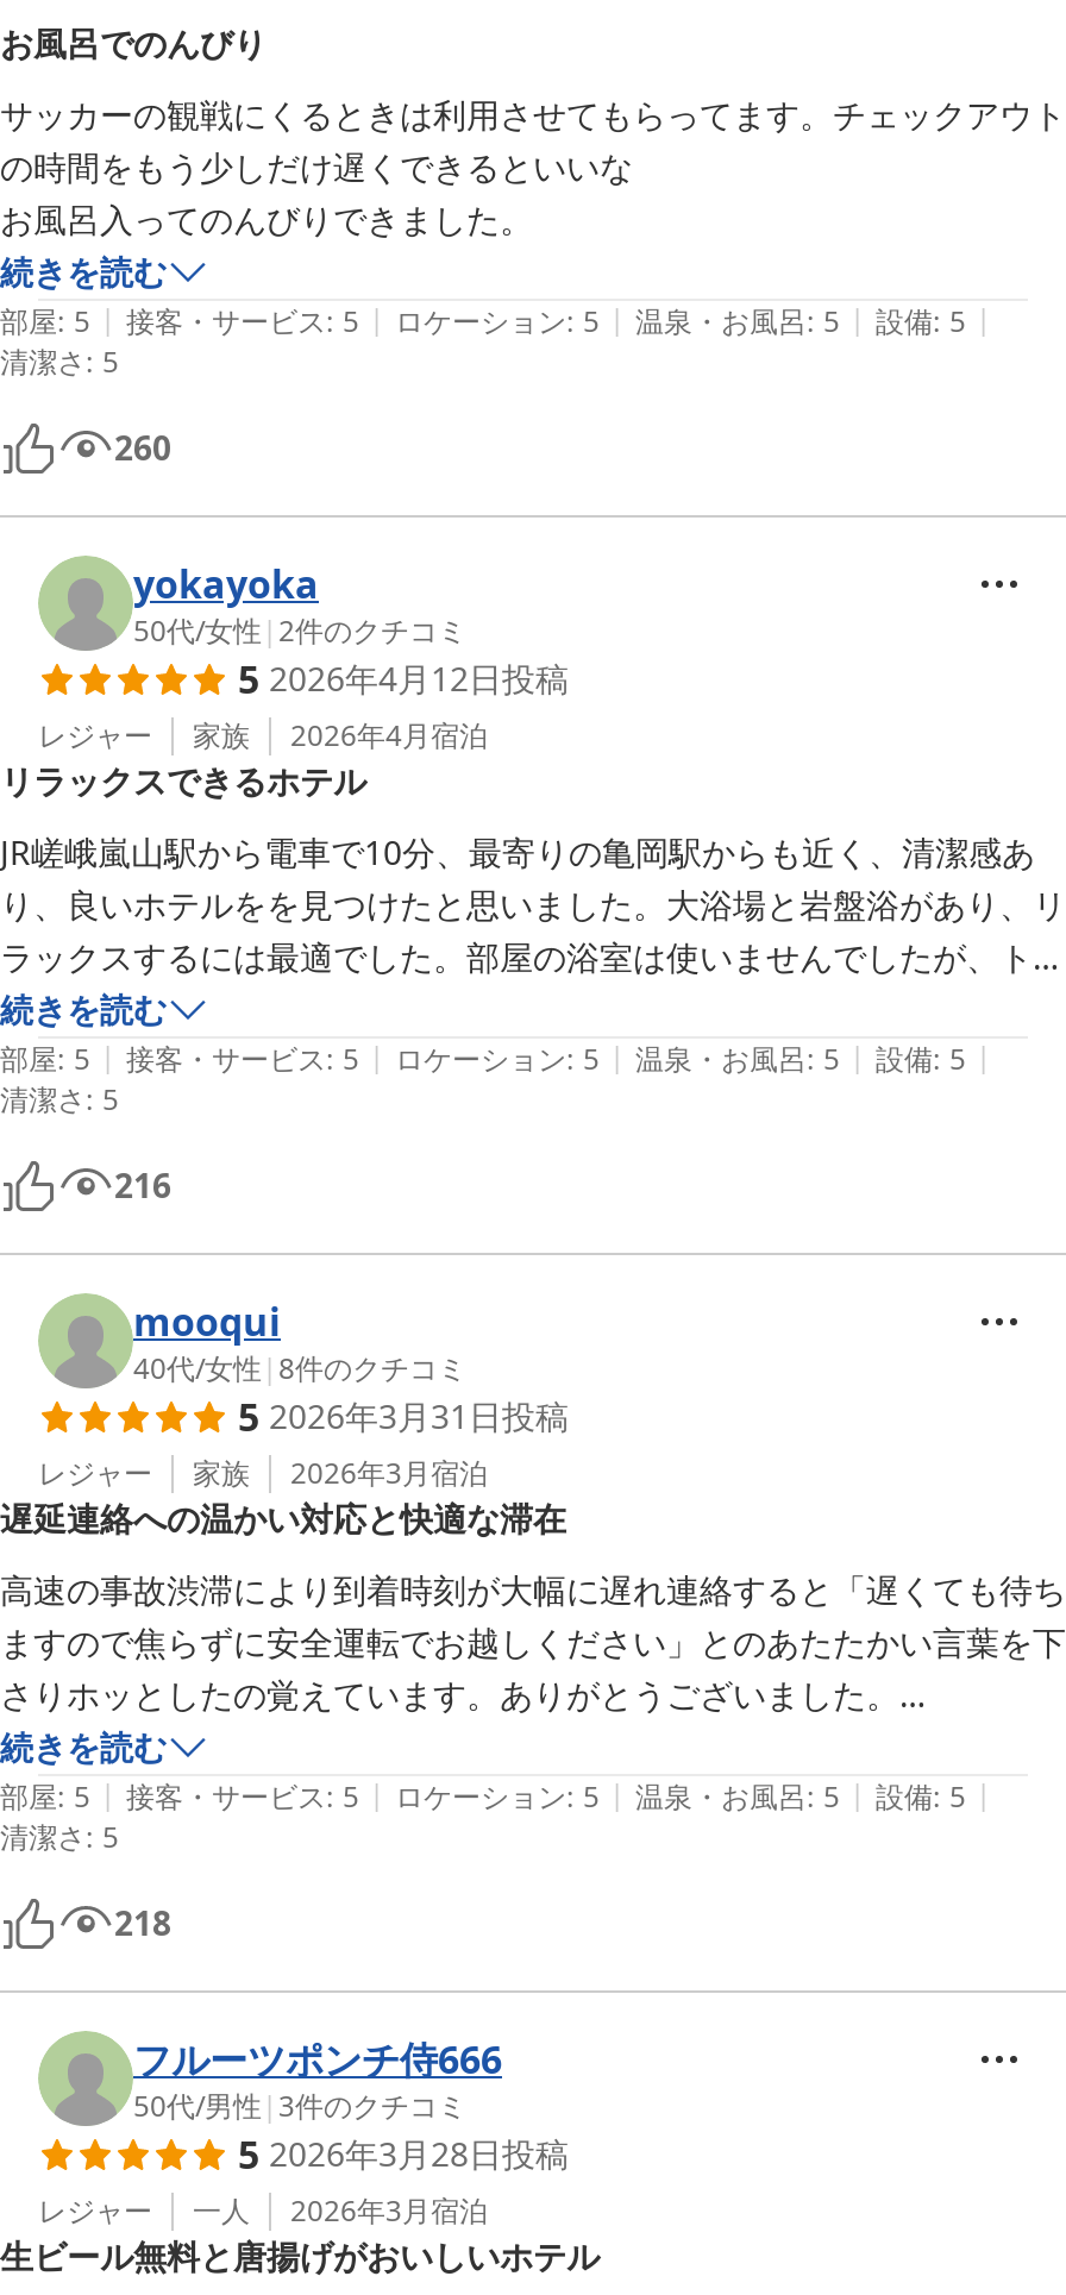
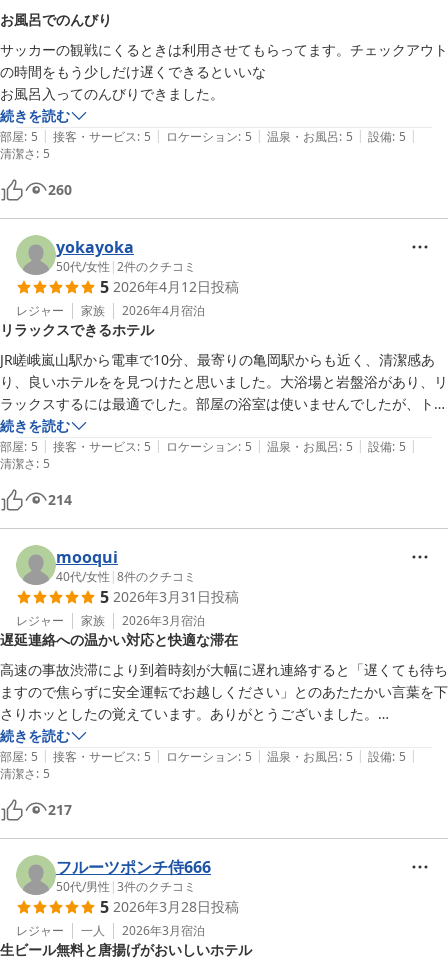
[114,1162,171,1208] 216 -> [48,490,72,509] 214
[114,1900,171,1945] 218 -> [48,800,72,819] 217

